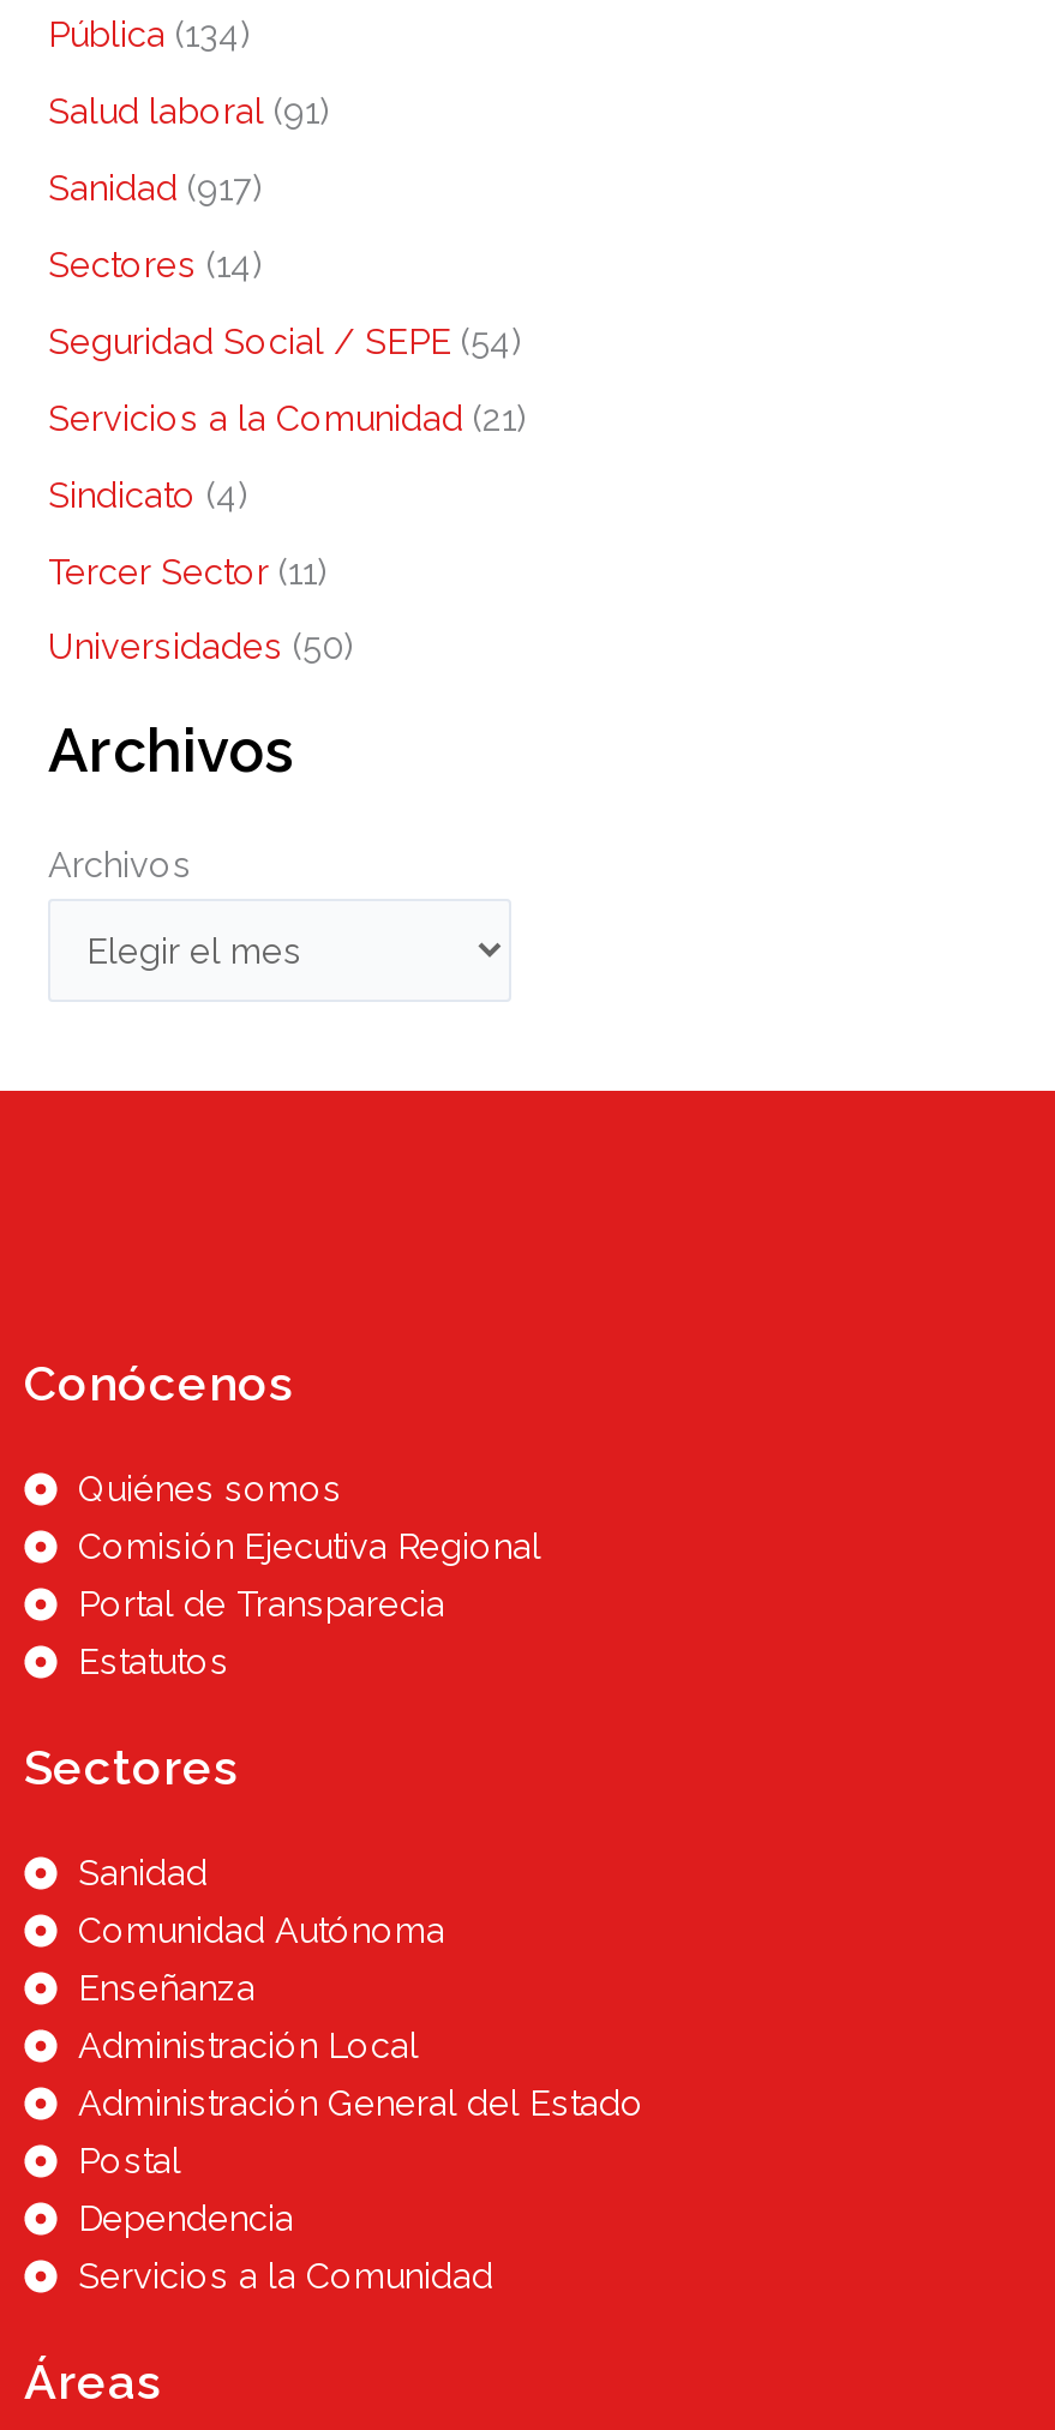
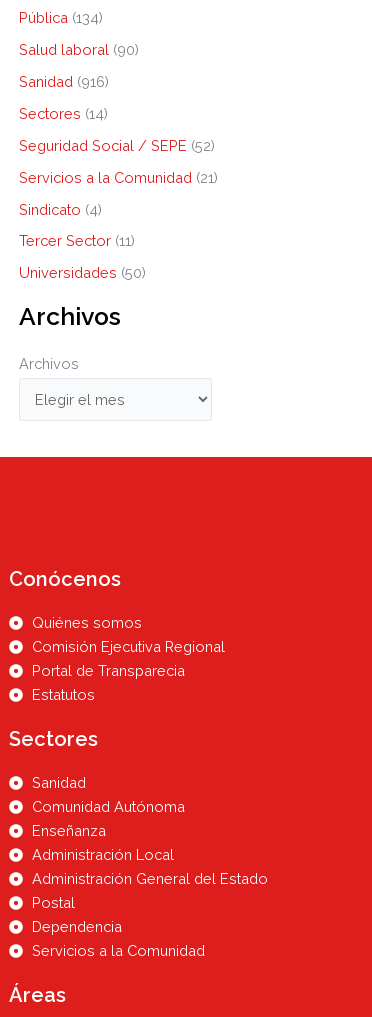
[48,90,329,130] Salud laboral (91) -> [19,41,139,58] Salud laboral (90)
[48,166,262,207] Sanidad (917) -> [19,73,109,90] Sanidad (916)
[48,319,521,360] Seguridad Social / SEPE (54) -> [19,137,215,154] Seguridad Social / SEPE (52)

